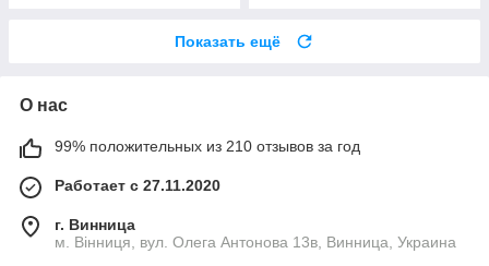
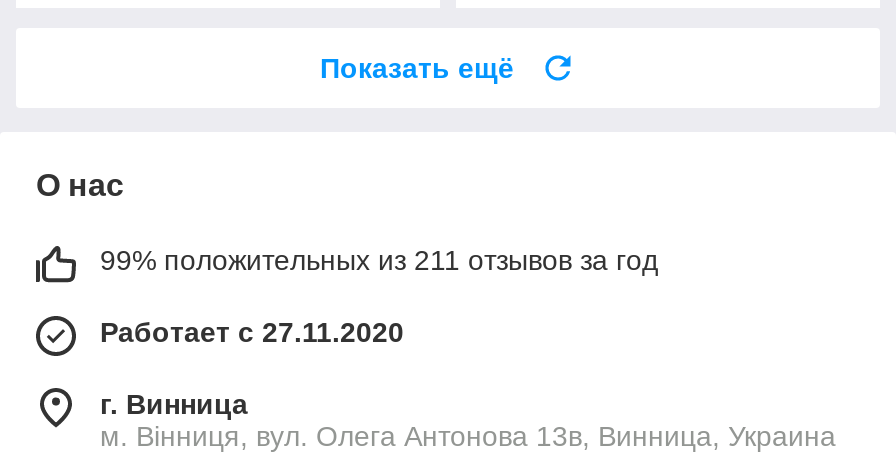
[55,137,360,155] 99% положительных из 210 отзывов за год -> [100,244,658,276] 99% положительных из 211 отзывов за год

